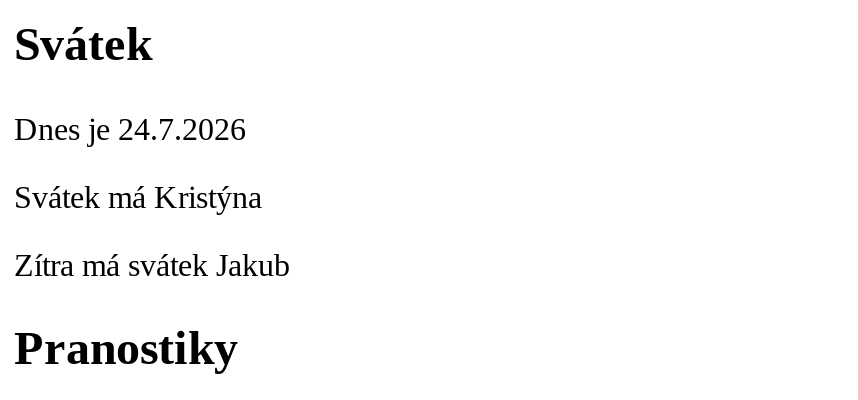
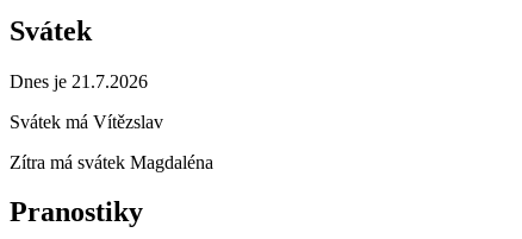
[14,111,246,145] Dnes je 24.7.2026 -> [10,71,148,91] Dnes je 21.7.2026
[14,179,262,213] Svátek má Kristýna -> [10,111,163,132] Svátek má Vítězslav
[14,247,290,281] Zítra má svátek Jakub -> [10,152,213,172] Zítra má svátek Magdaléna

